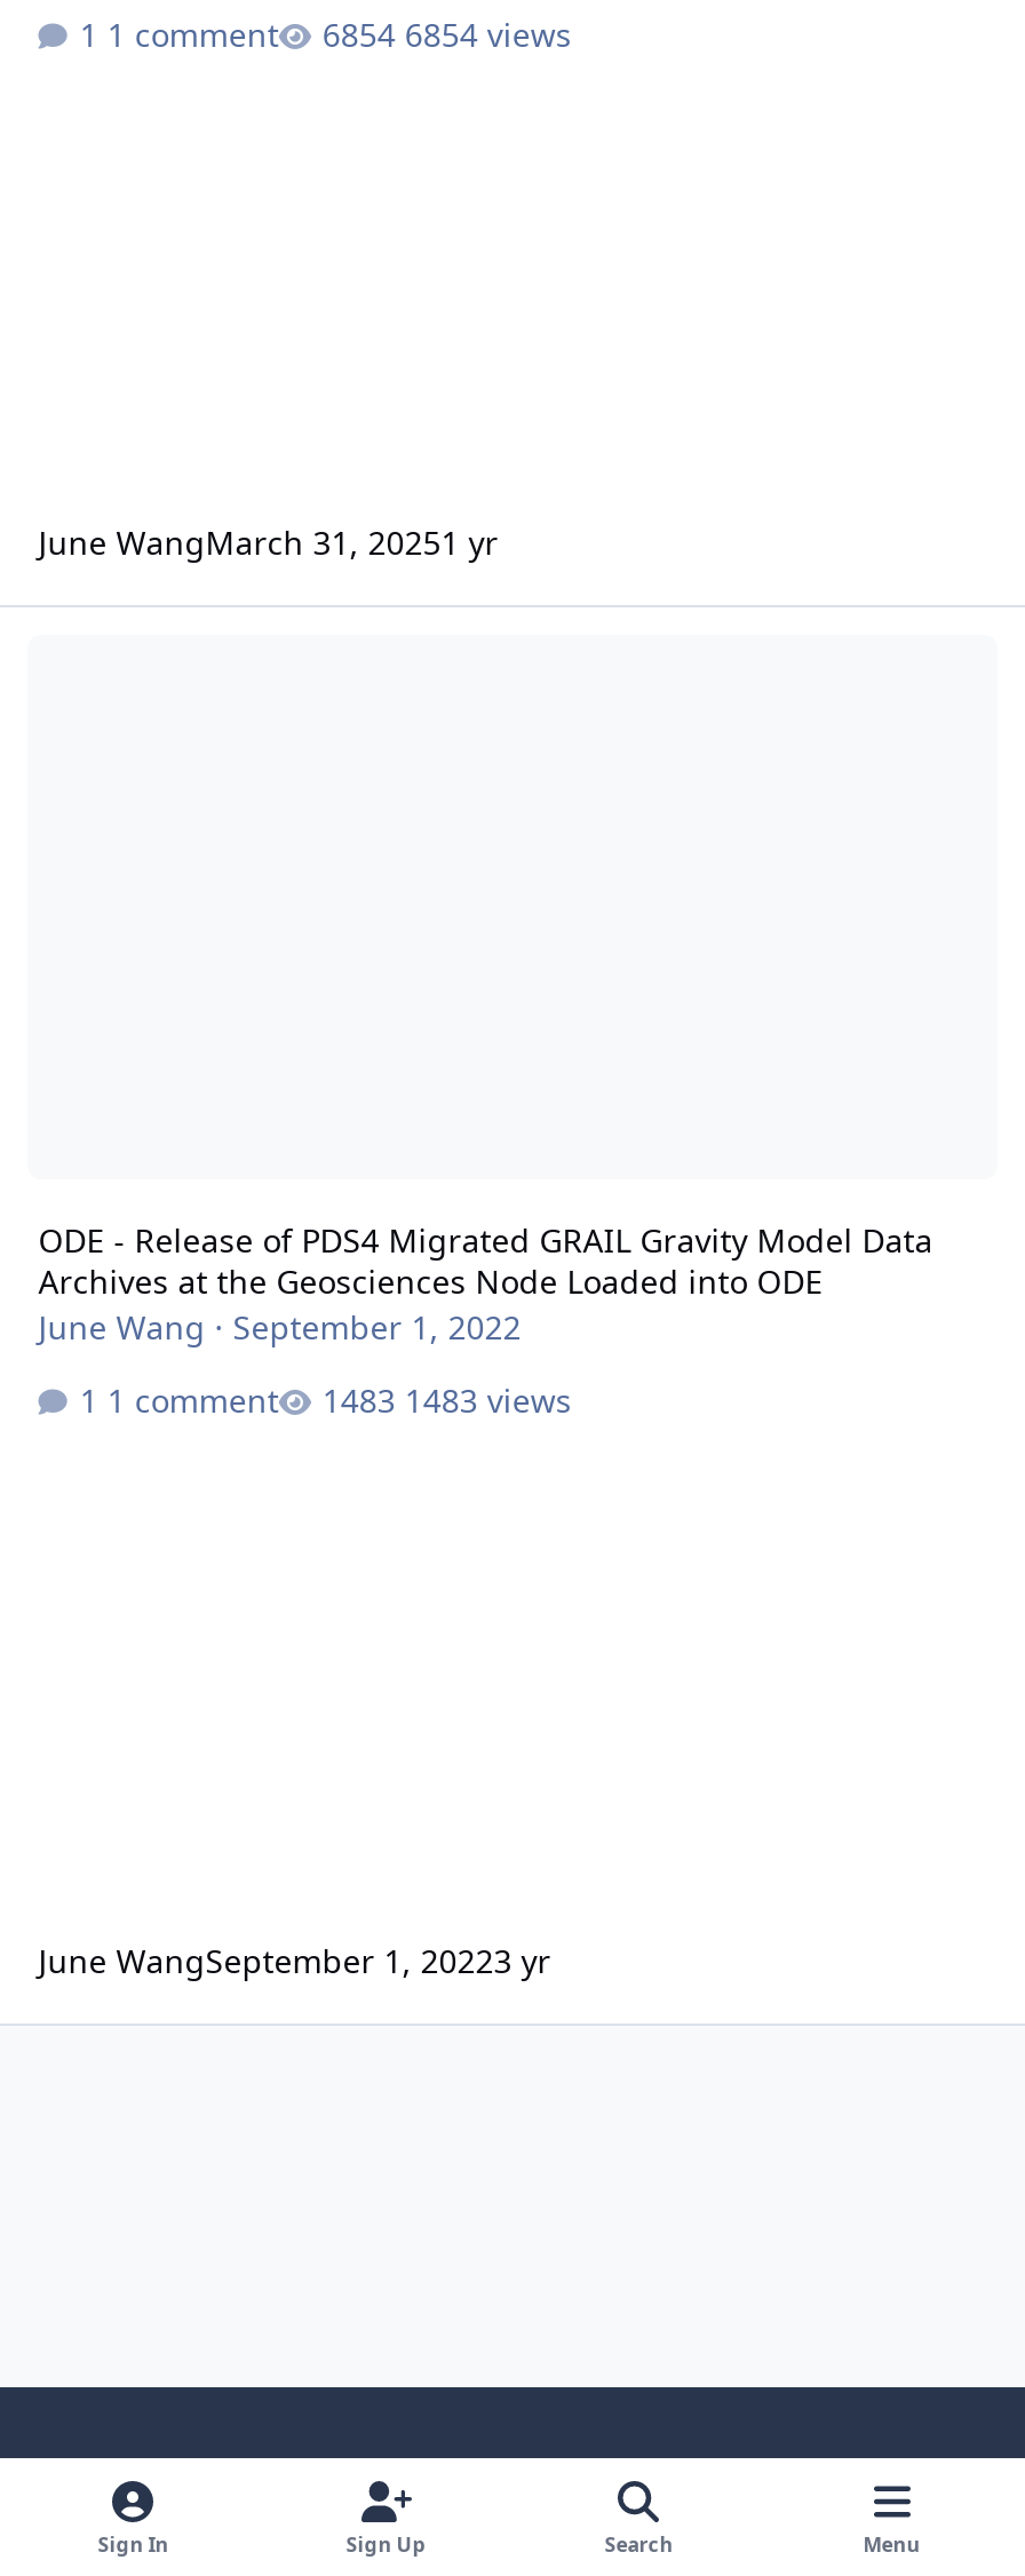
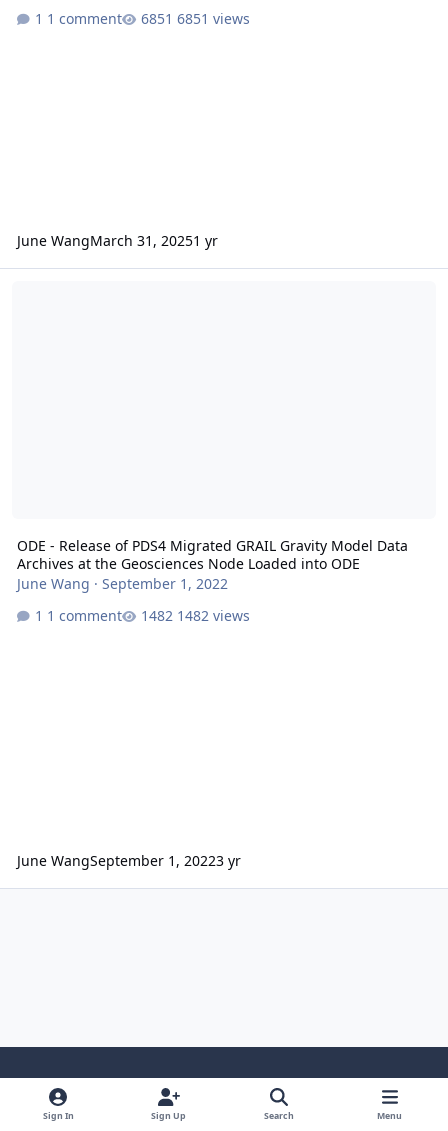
[405,13,572,56] 6854 views -> [177,9,250,28] 6851 views
[405,1378,572,1422] 1483 views -> [177,606,250,625] 1482 views

